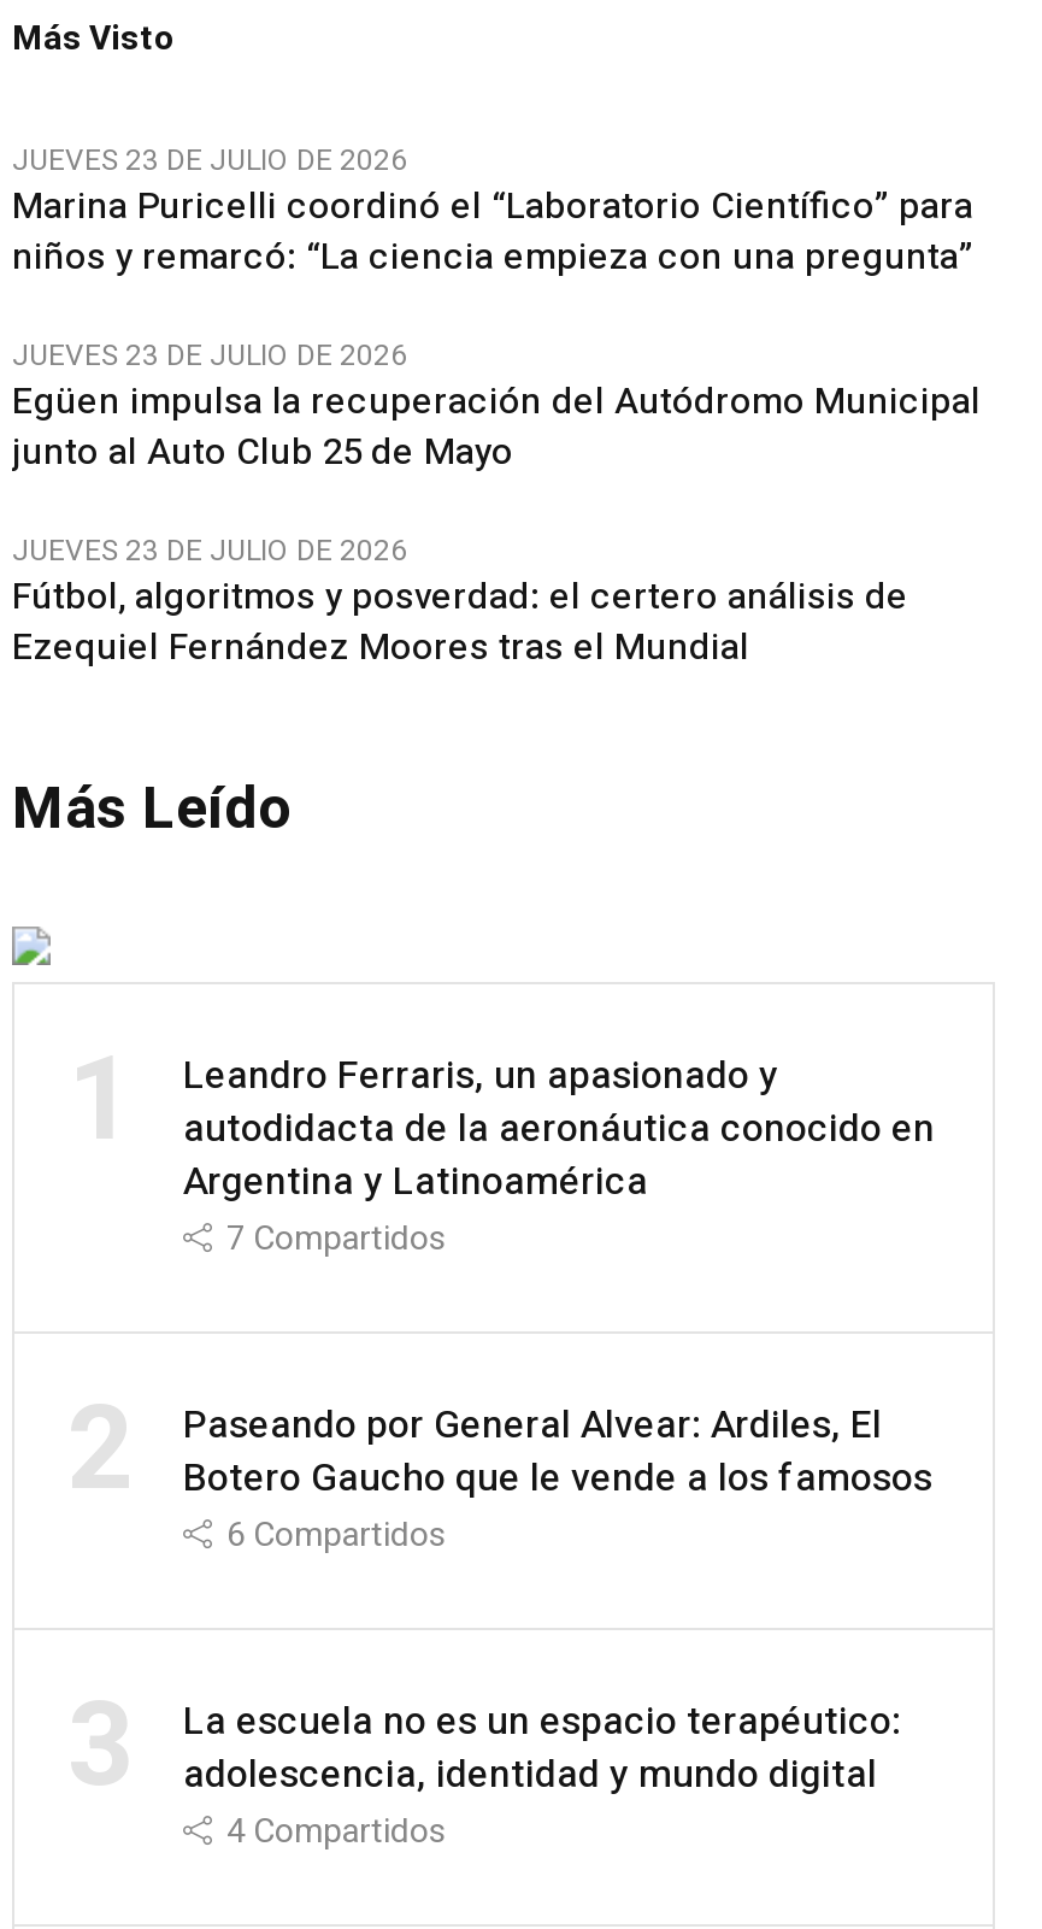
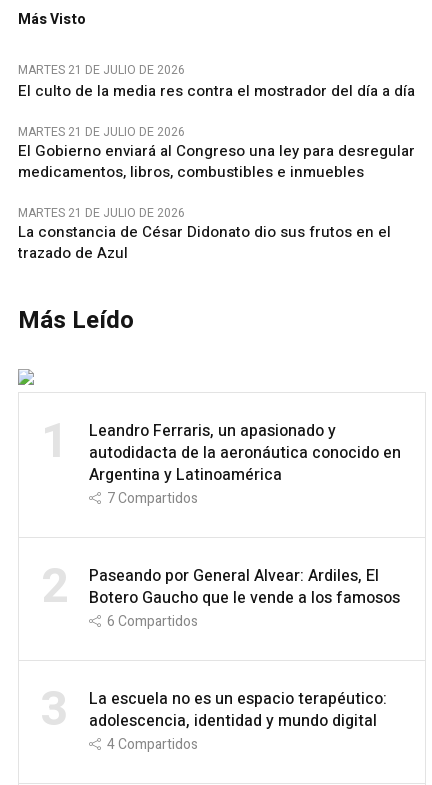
[12,138,973,282] JUEVES 23 DE JULIO DE 2026 | Marina Puricelli coordinó el “Laboratorio Científico” para | niños y remarcó: “La ciencia empieza con una pregunta” -> [18,61,415,102] MARTES 21 DE JULIO DE 2026 | El culto de la media res contra el mostrador del día a día
[12,333,981,478] JUEVES 23 DE JULIO DE 2026 | Egüen impulsa la recuperación del Autódromo Municipal | junto al Auto Club 25 de Mayo -> [18,123,415,183] MARTES 21 DE JULIO DE 2026 | El Gobierno enviará al Congreso una ley para desregular | medicamentos, libros, combustibles e inmuebles
[12,528,908,673] JUEVES 23 DE JULIO DE 2026 | Fútbol, algoritmos y posverdad: el certero análisis de | Ezequiel Fernández Moores tras el Mundial -> [18,204,391,264] MARTES 21 DE JULIO DE 2026 | La constancia de César Didonato dio sus frutos en el | trazado de Azul

